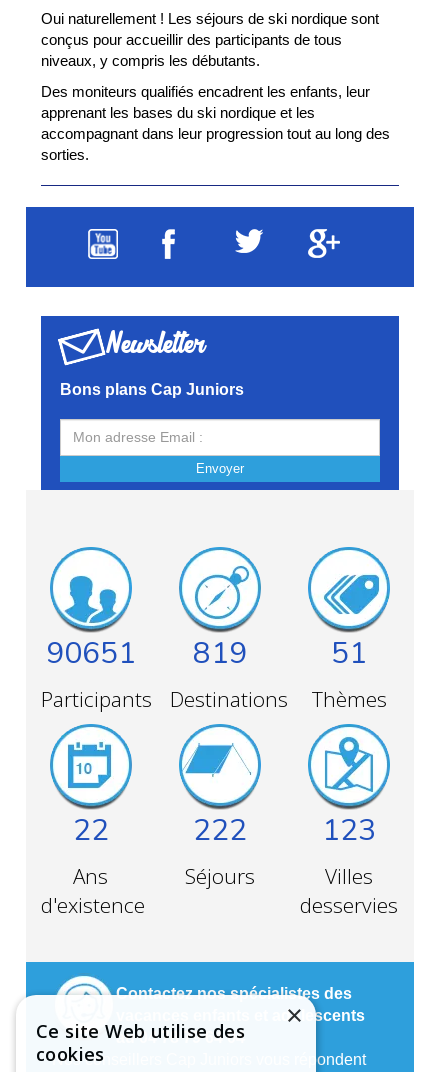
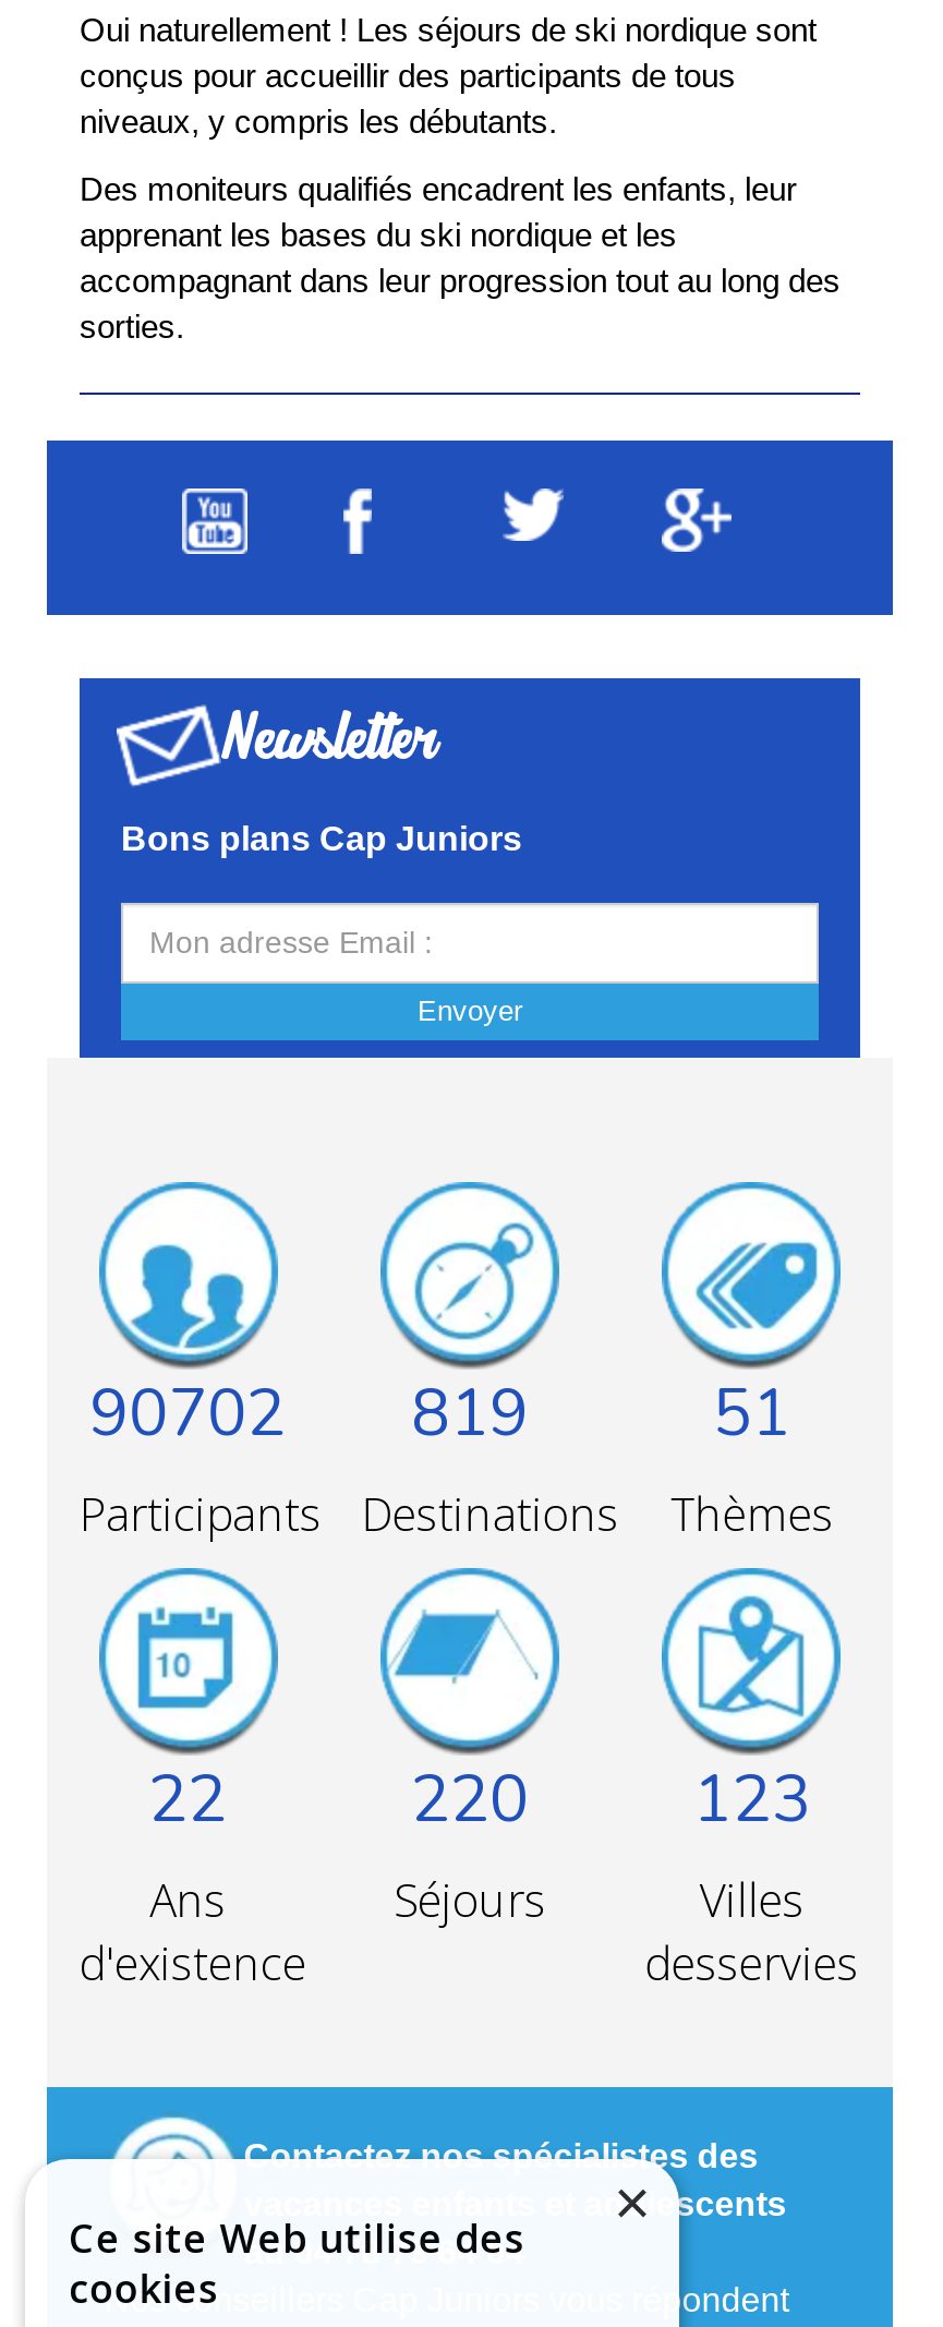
[46,633,247,674] 90651 819 -> [90,1370,529,1459] 90702 819
[193,810,376,851] 222 123 -> [411,1756,811,1845] 220 123

